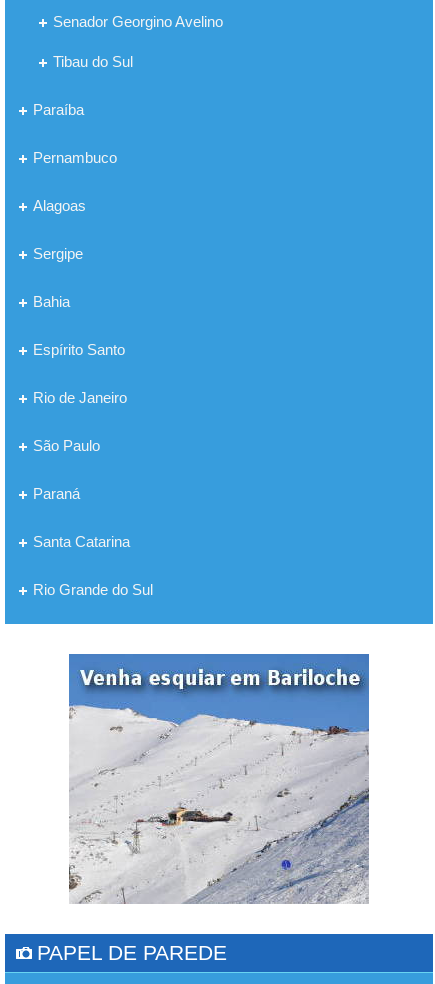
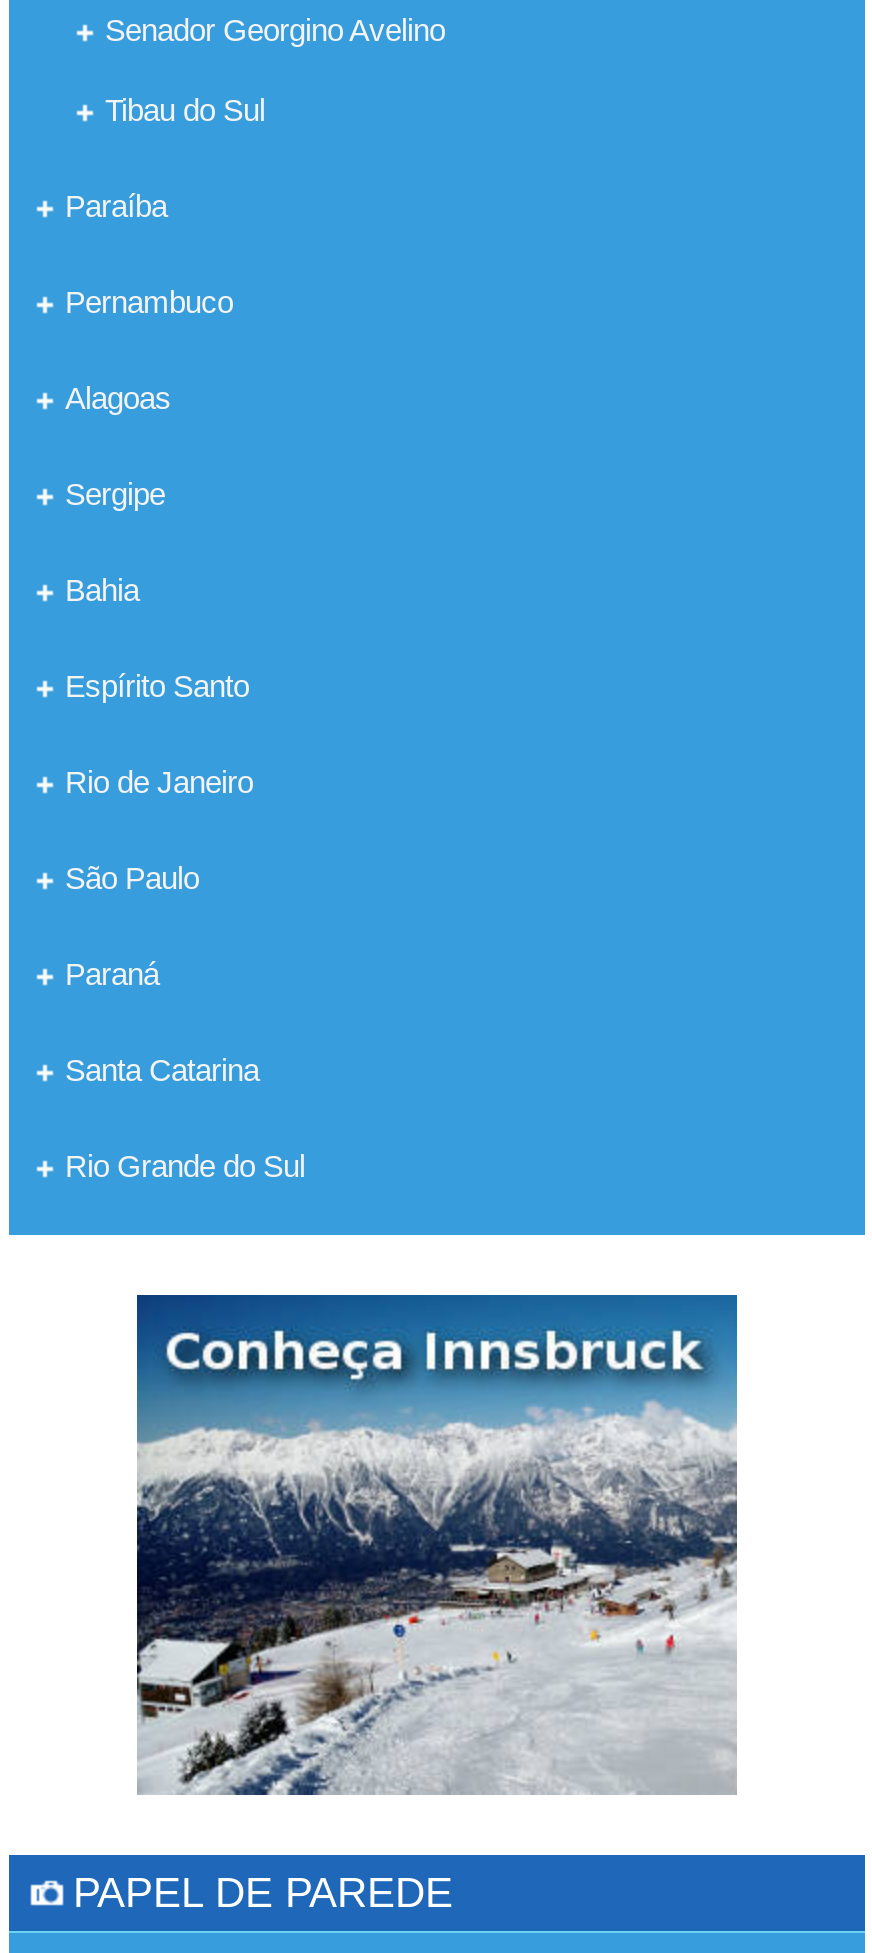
[69,654,369,903] [image] -> [135,1295,737,1795] [image]

